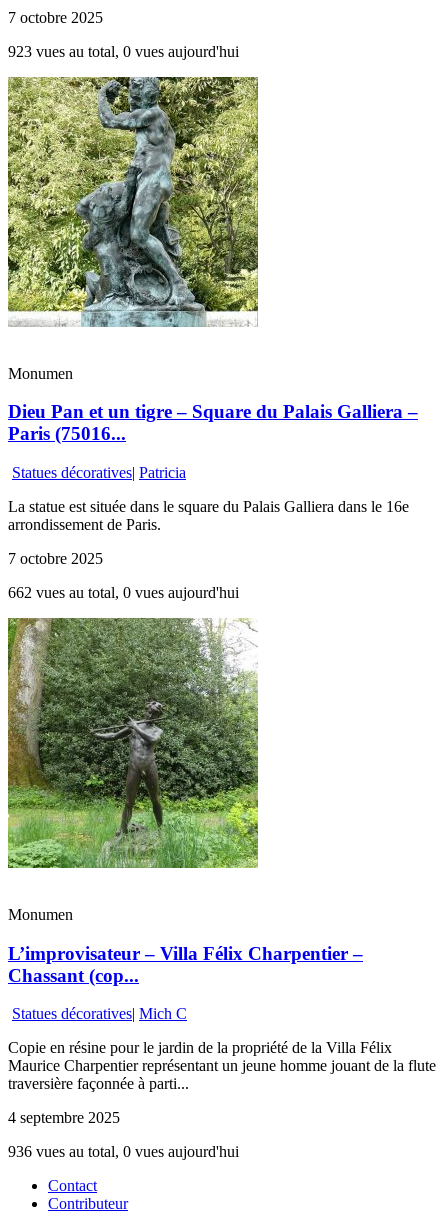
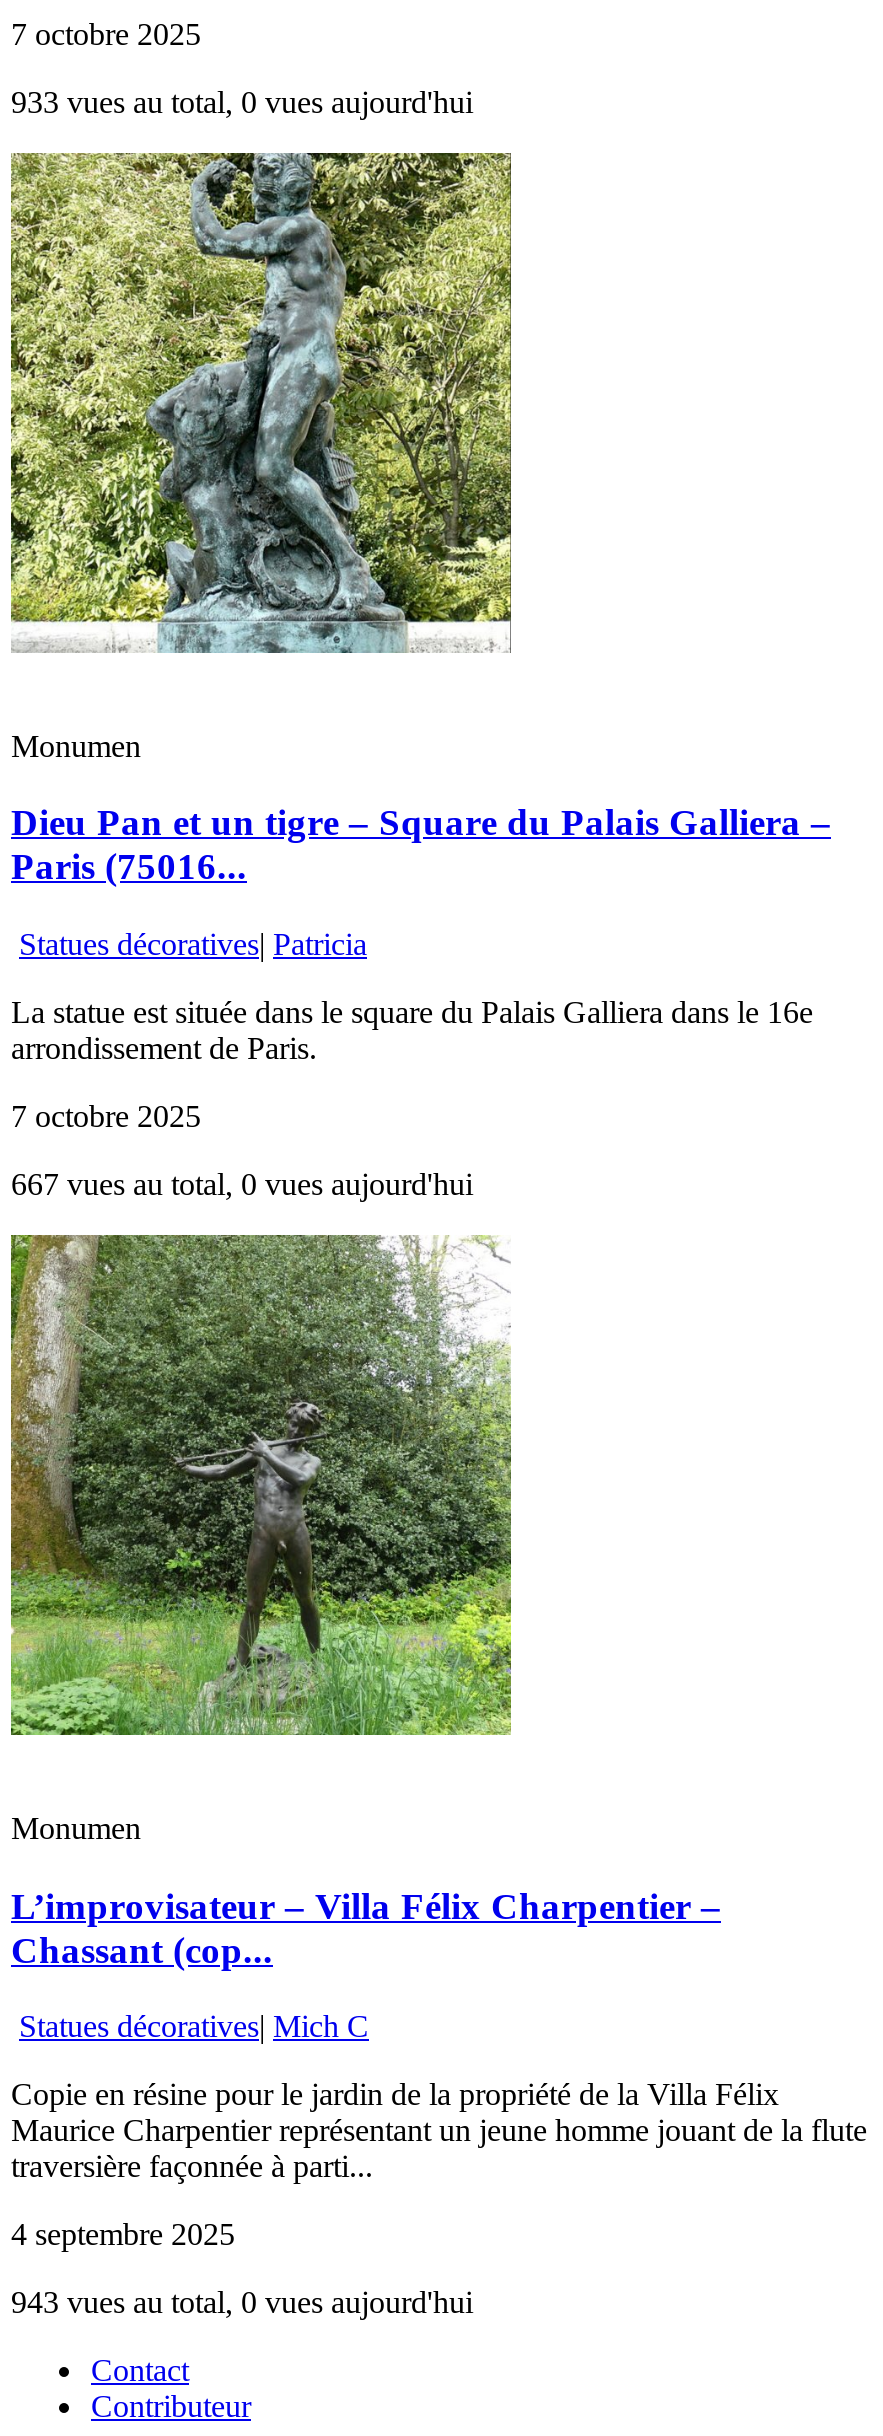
[8,42,239,59] 923 vues au total, 0 vues aujourd'hui -> [11,84,473,118] 933 vues au total, 0 vues aujourd'hui
[8,584,239,601] 662 vues au total, 0 vues aujourd'hui -> [11,1167,473,1201] 667 vues au total, 0 vues aujourd'hui
[8,1143,239,1160] 936 vues au total, 0 vues aujourd'hui -> [11,2286,473,2320] 943 vues au total, 0 vues aujourd'hui

